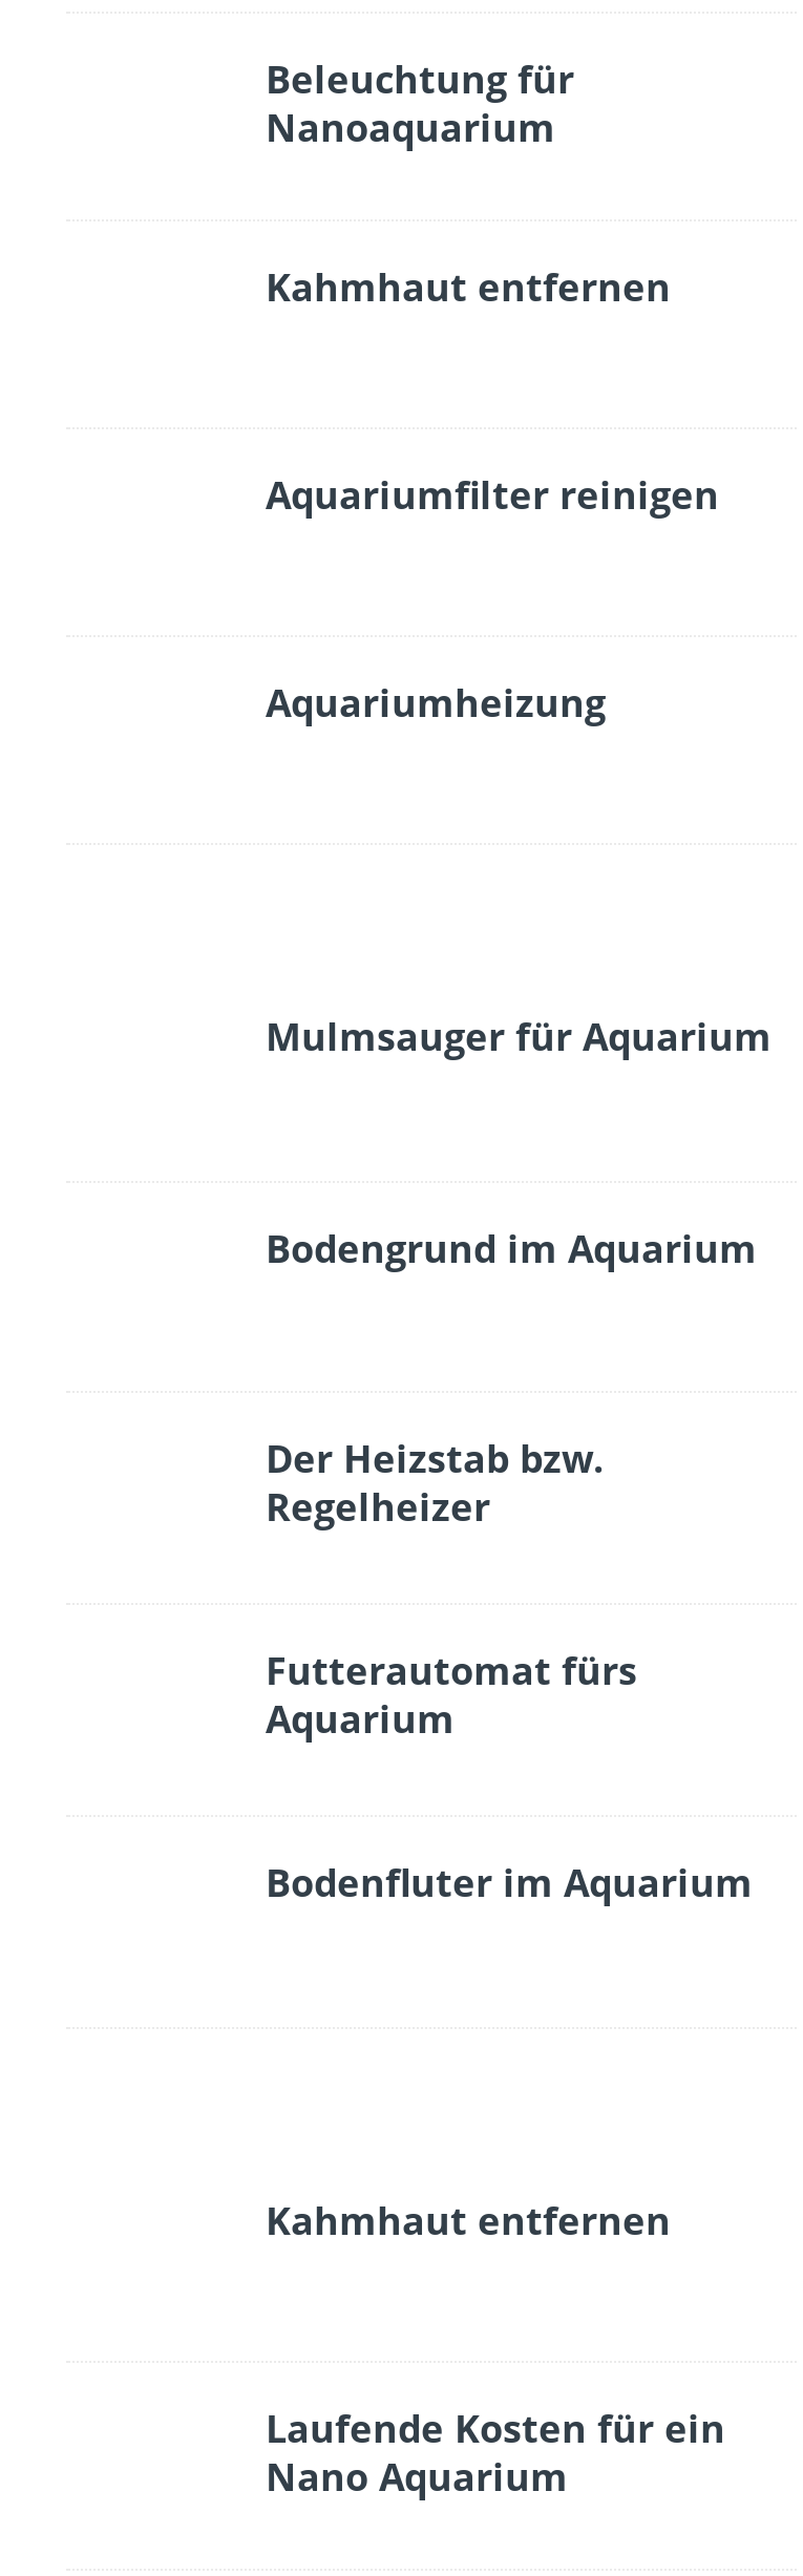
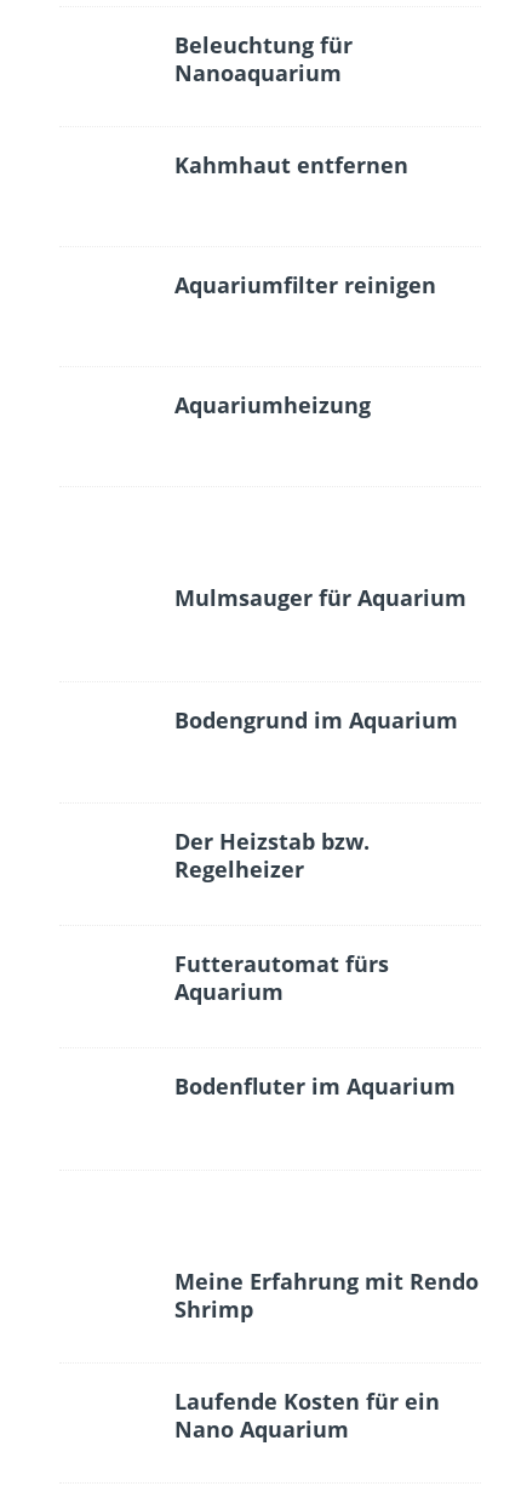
[266,2195,671,2246] Kahmhaut entfernen -> [174,1267,479,1324] Meine Erfahrung mit Rendo | Shrimp

